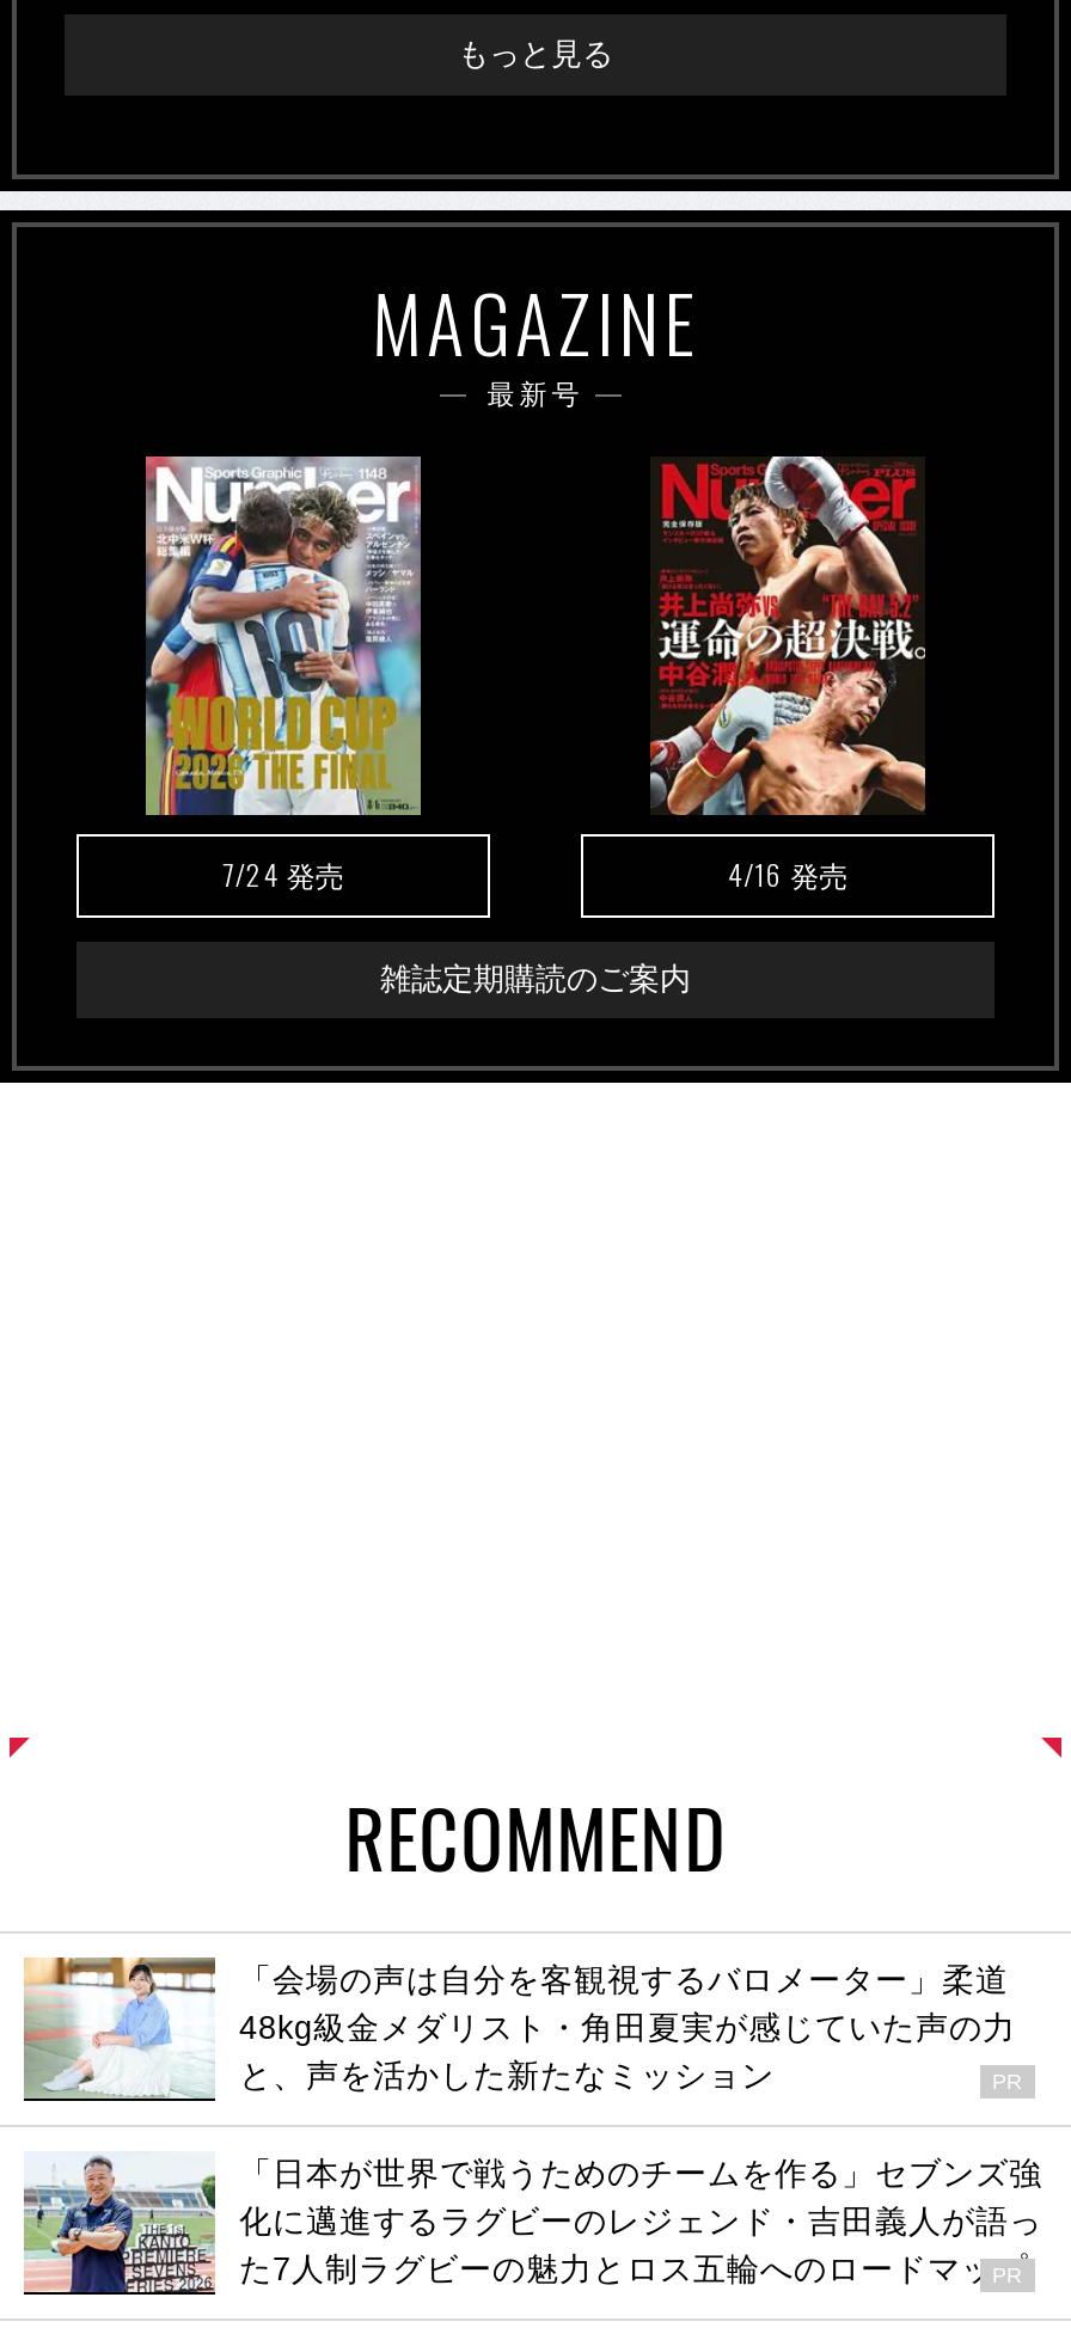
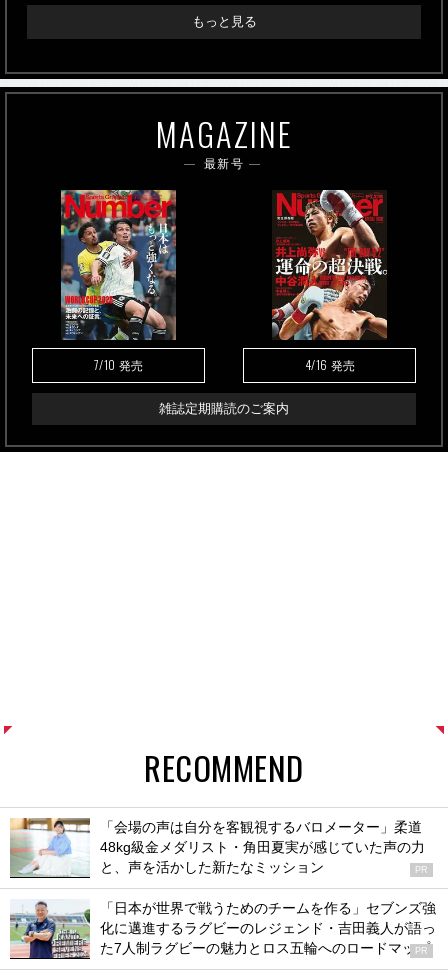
[143,454,423,893] [image] | 7/24発売 -> [61,189,176,372] [image] | 7/10発売

